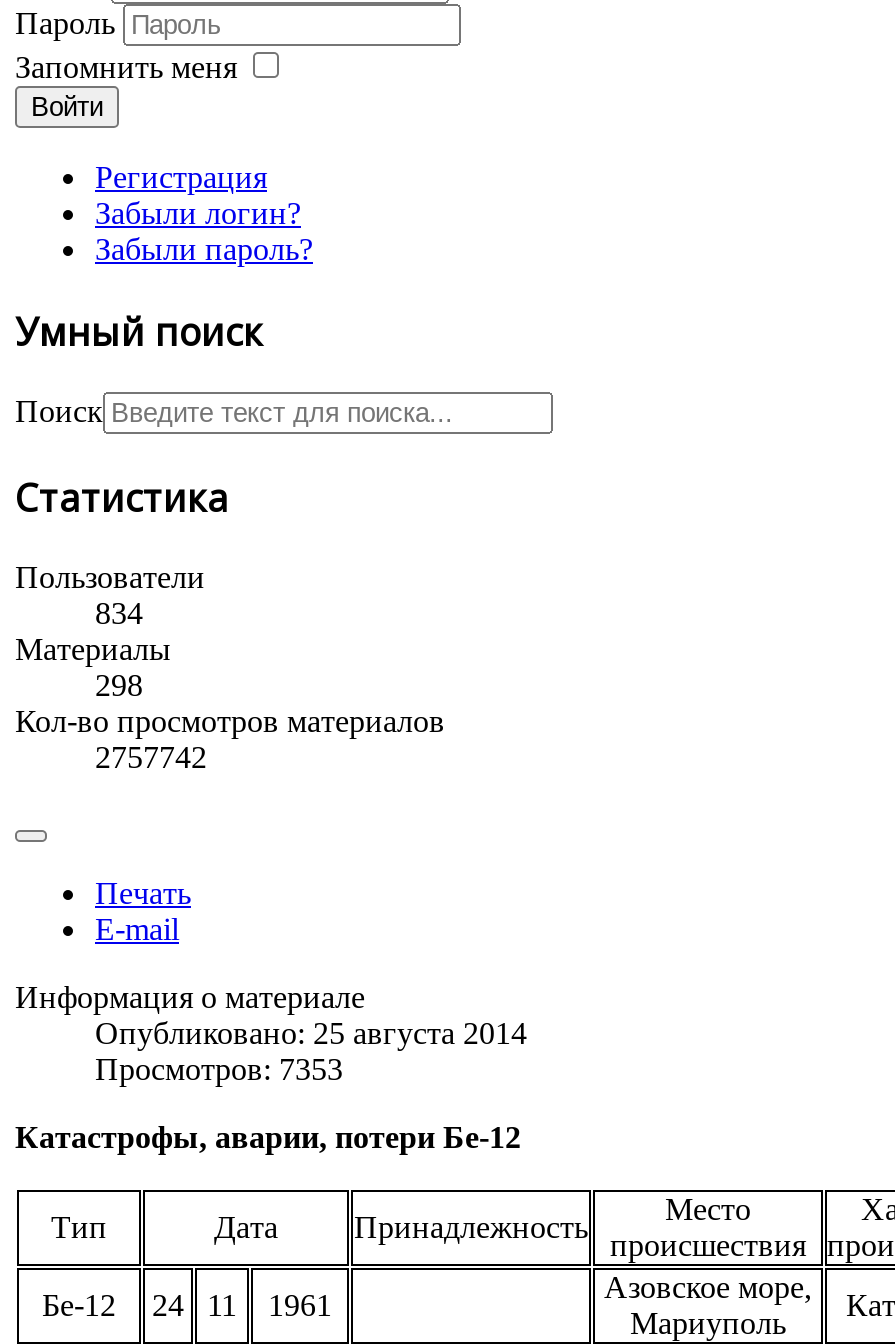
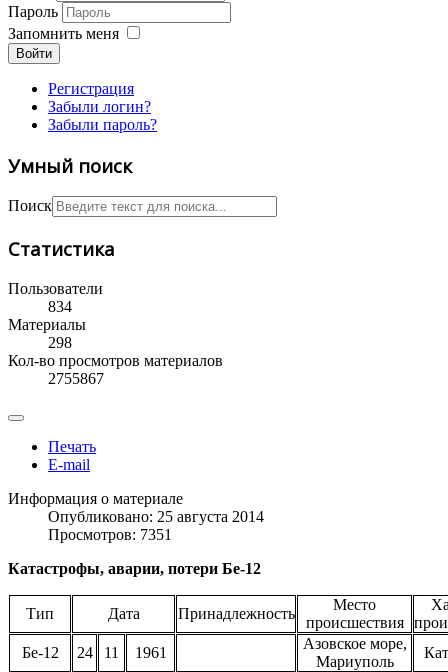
[95,740,207,774] 2757742 -> [48,370,104,387] 2755867
[95,1052,343,1086] Просмотров: 7353 -> [48,526,172,543] Просмотров: 7351

